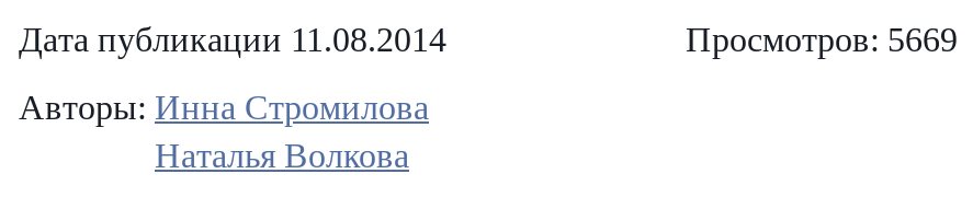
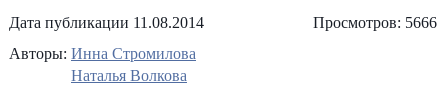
[686,21,958,58] Просмотров: 5669 -> [313,14,437,31] Просмотров: 5666

